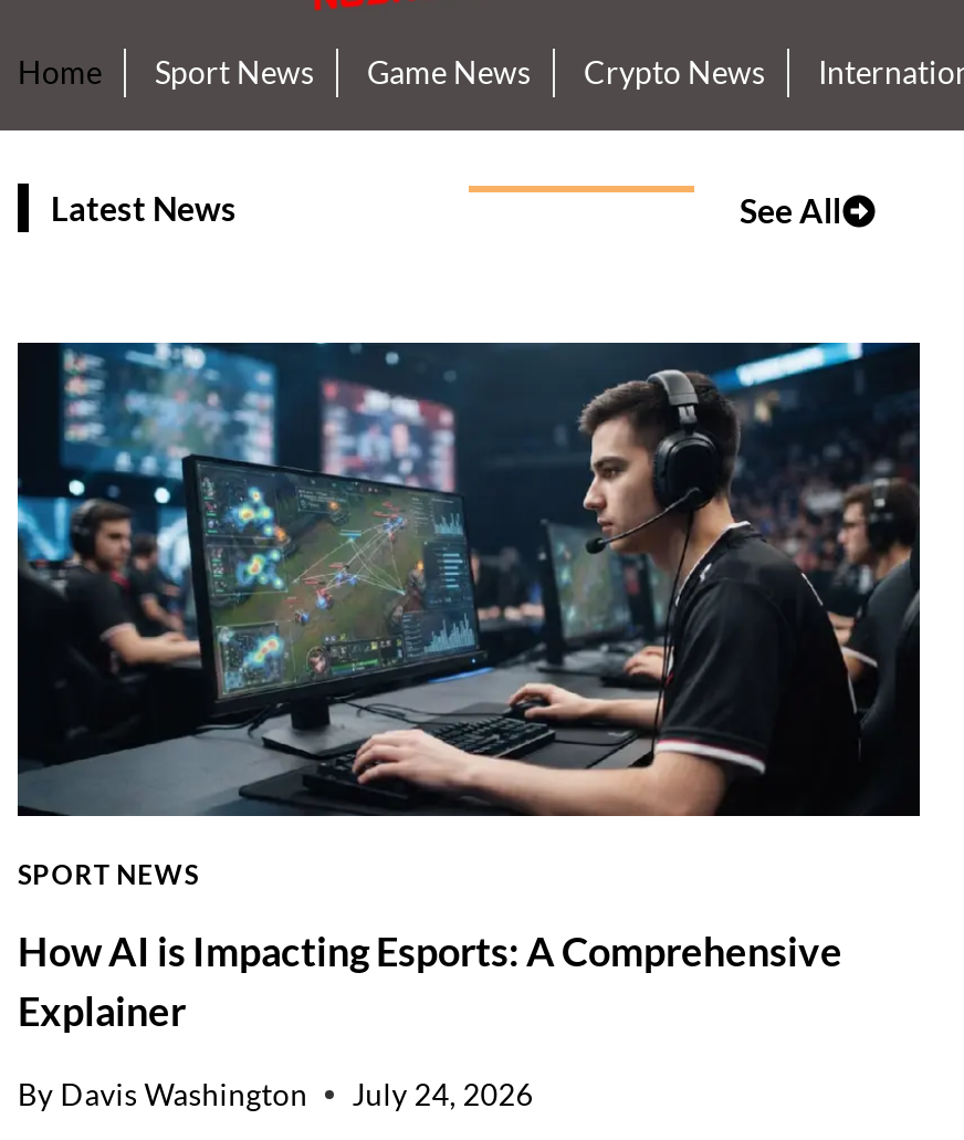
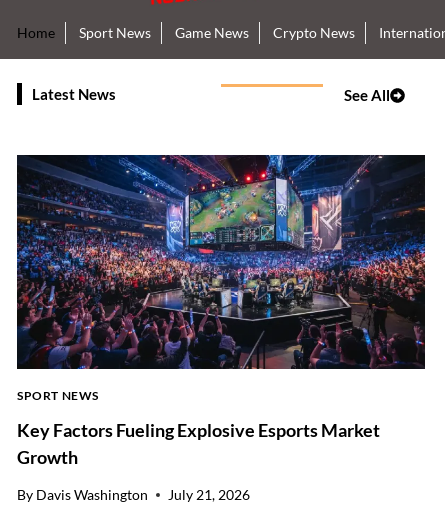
[15,341,922,818] [image] -> [16,154,426,370] [image]
[18,927,842,1036] How AI is Impacting Esports: A Comprehensive | Explainer -> [17,419,380,468] Key Factors Fueling Explosive Esports Market | Growth
[18,1077,533,1112] By Davis Washington July 24, 2026 -> [17,487,250,503] By Davis Washington July 21, 2026

